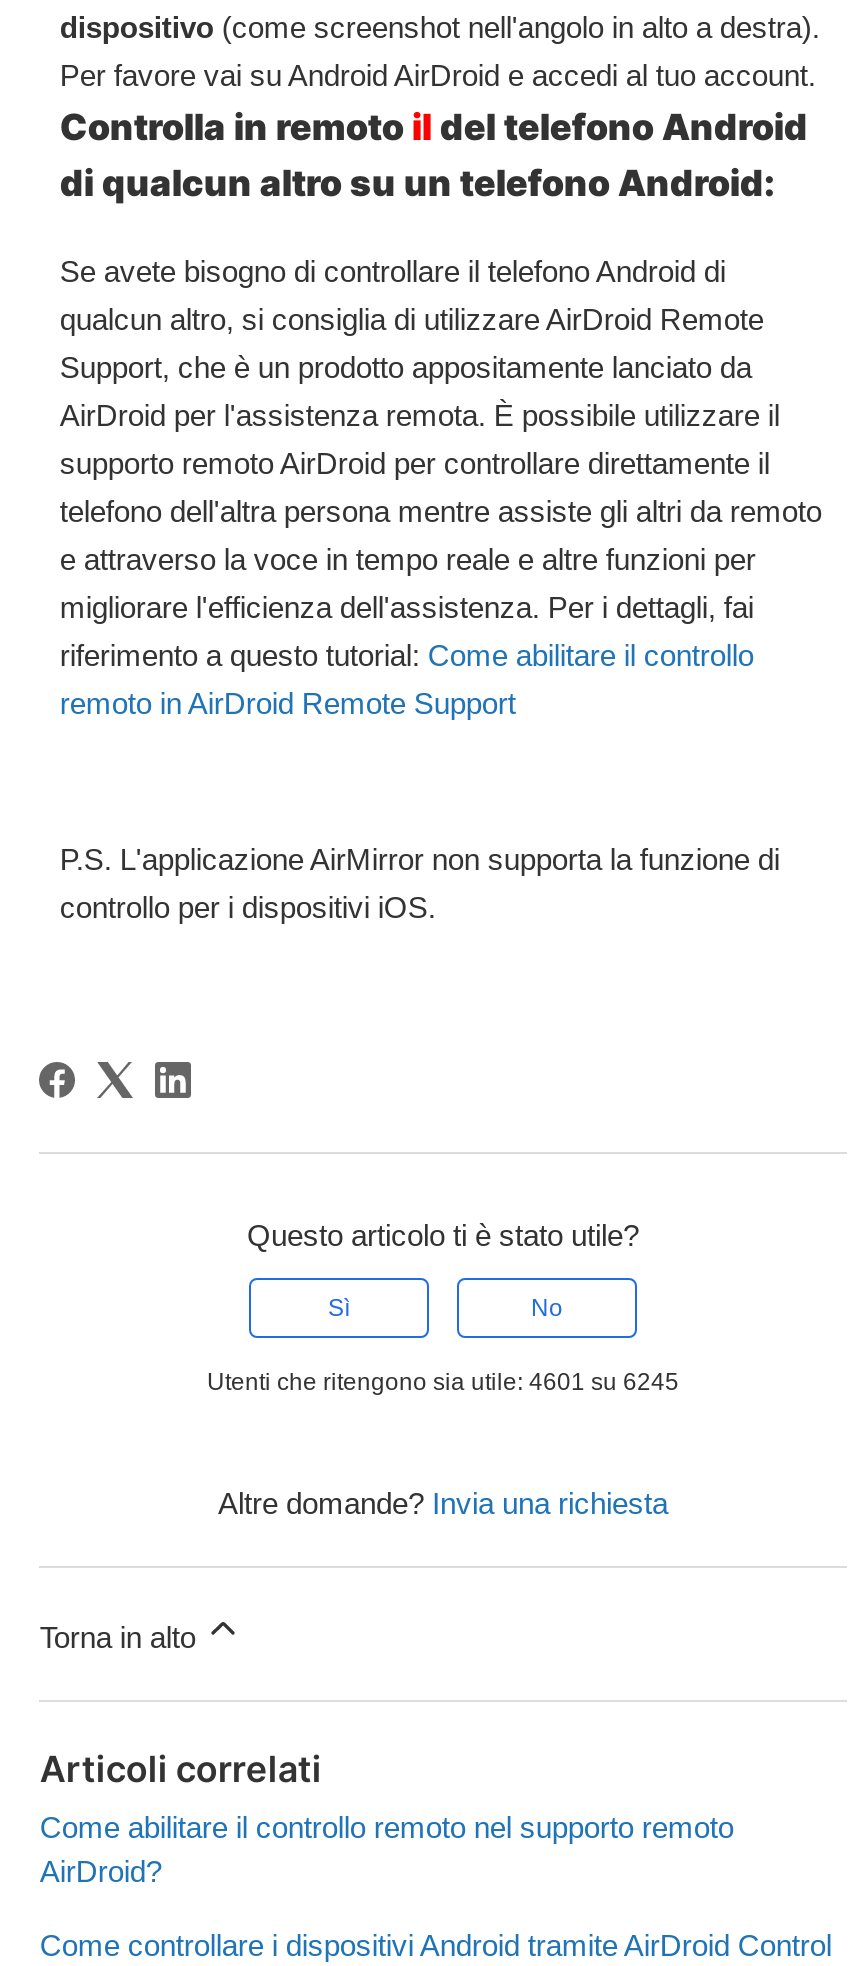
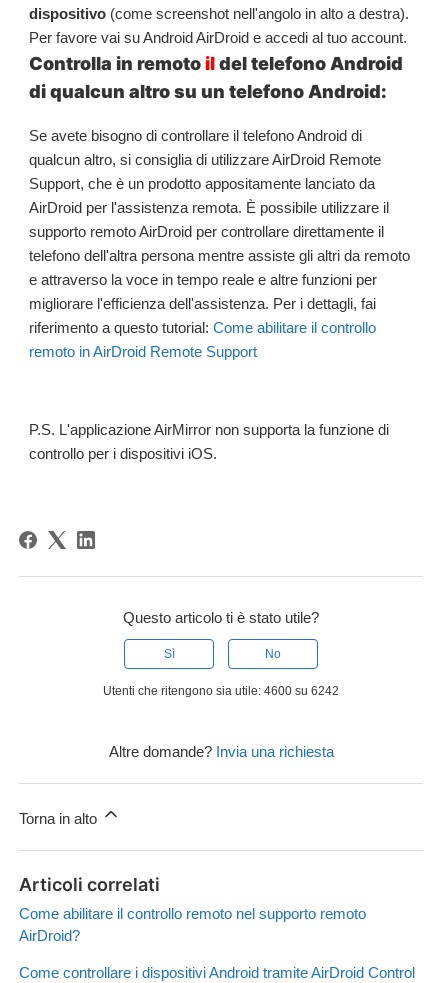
[207,1368,679,1396] Utenti che ritengono sia utile: 4601 su 6245 -> [103,684,339,698] Utenti che ritengono sia utile: 4600 su 6242

